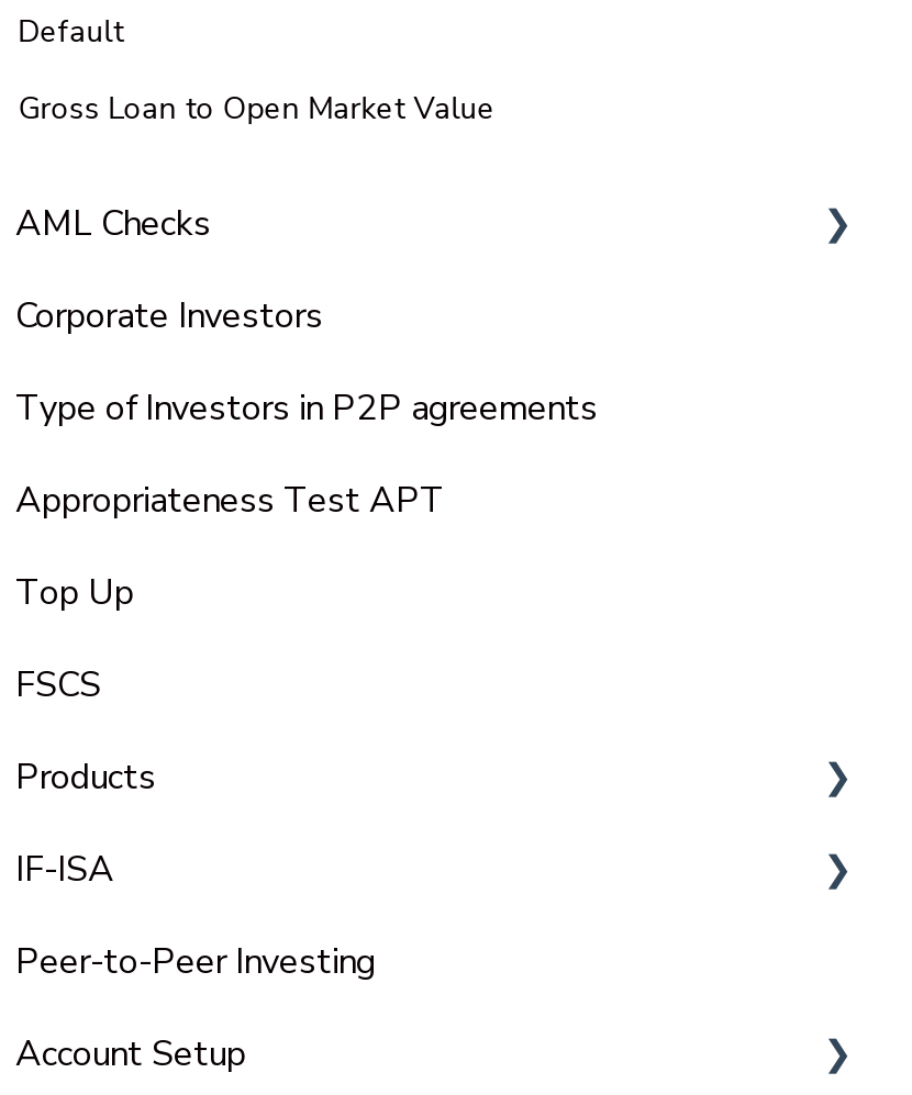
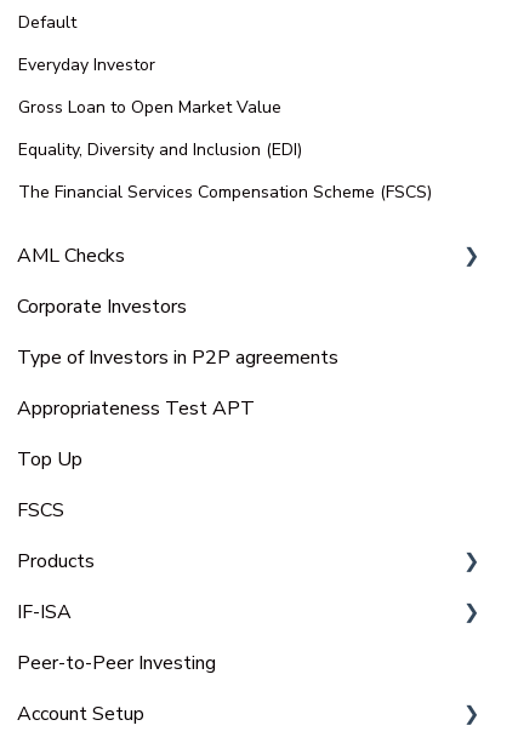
none -> [18,53,156,76] Everyday Investor
none -> [18,138,432,203] Equality, Diversity and Inclusion (EDI) | The Financial Services Compensation Scheme (FSCS)

